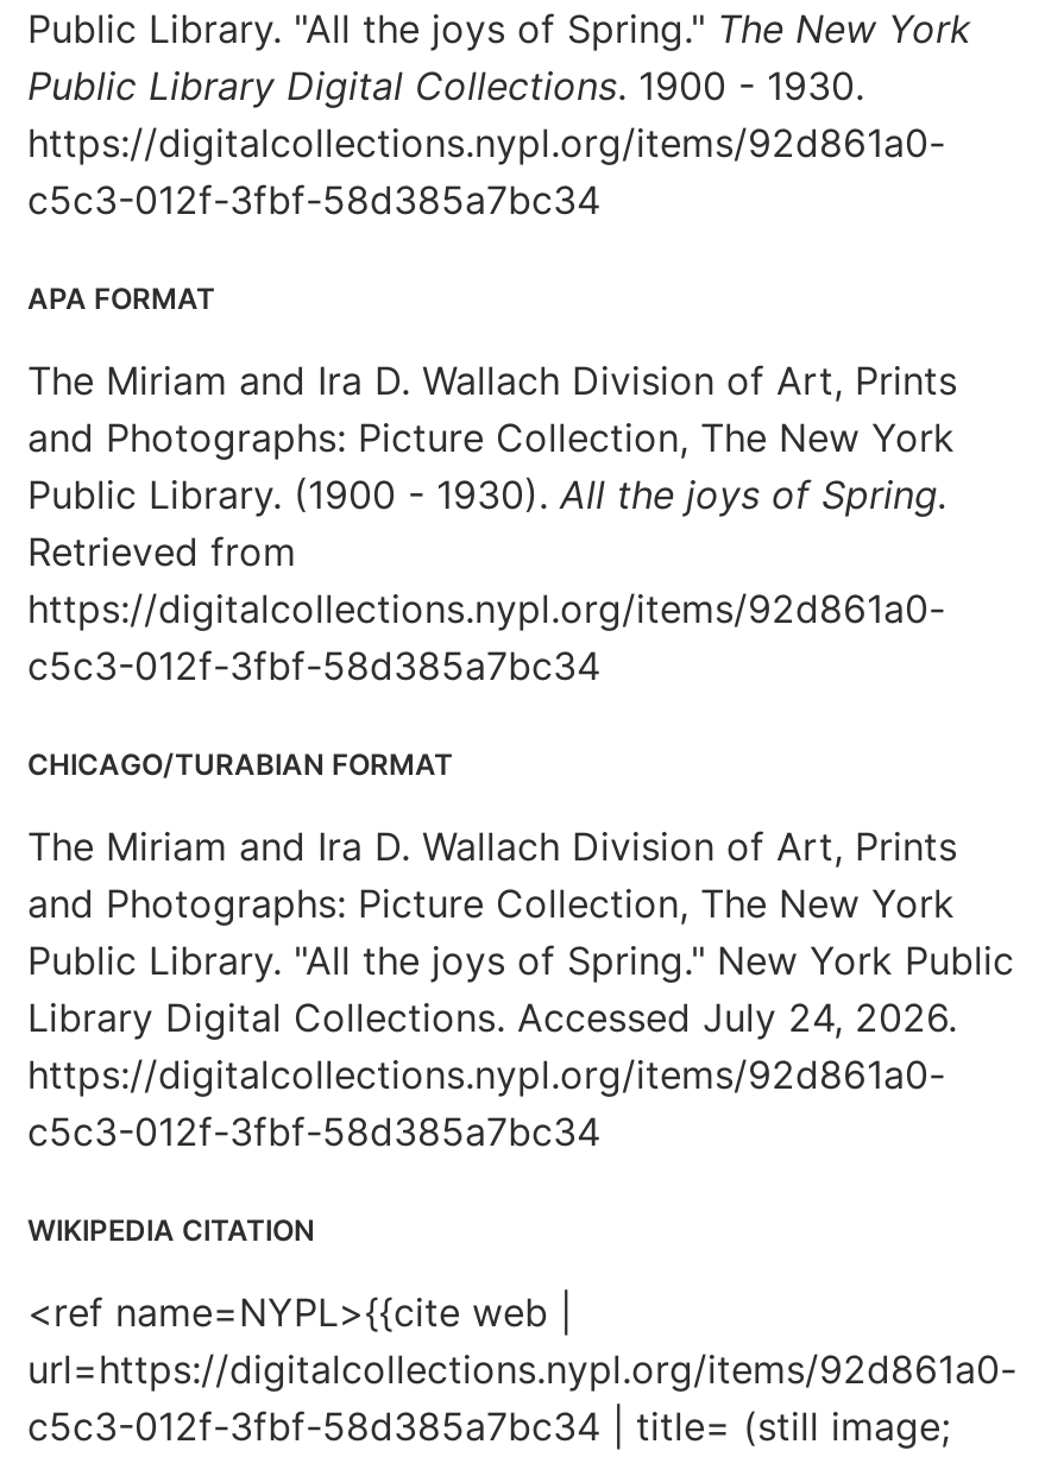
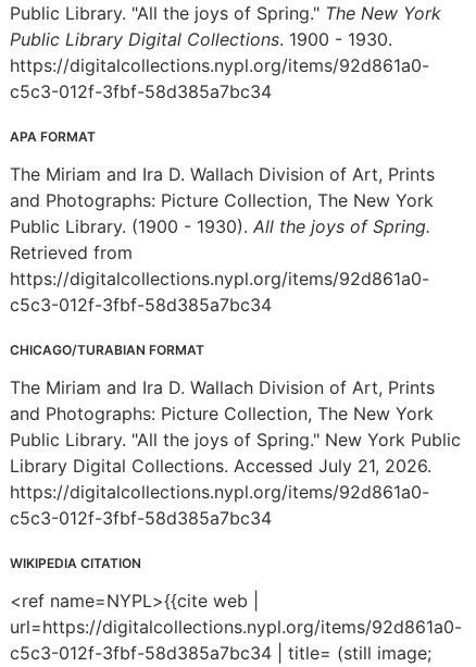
[27,994,957,1041] Library Digital Collections. Accessed July 24, 2026. -> [10,455,431,477] Library Digital Collections. Accessed July 21, 2026.

